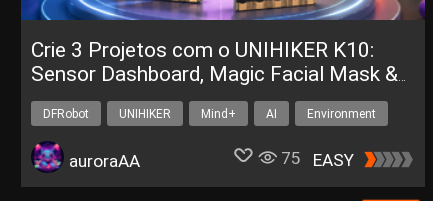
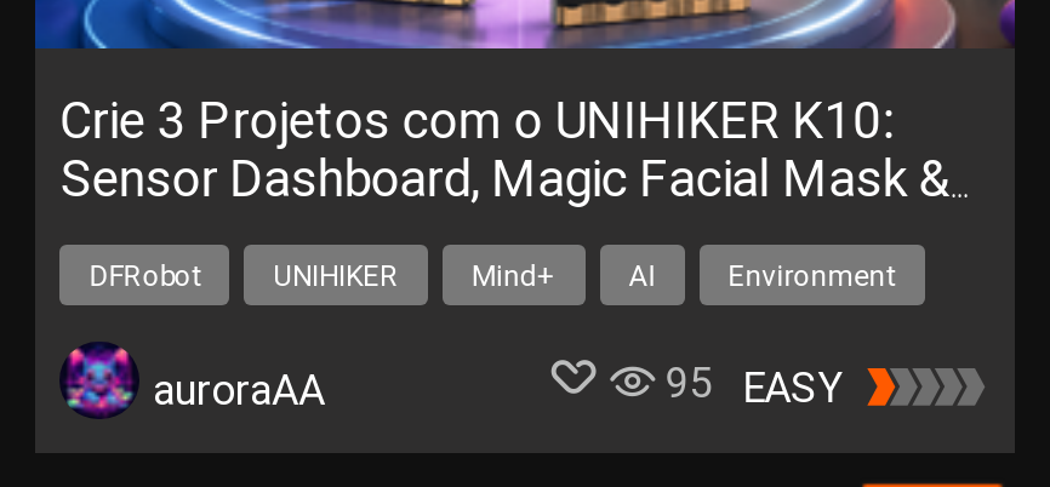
[281,148,354,170] 75 EASY -> [665,358,842,412] 95 EASY

